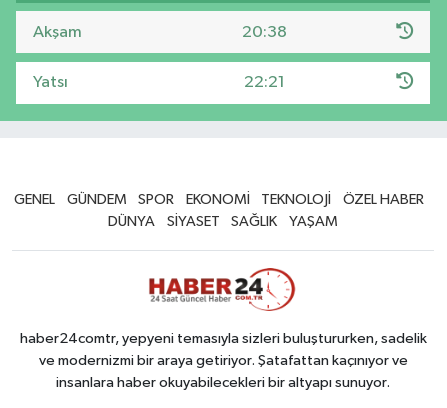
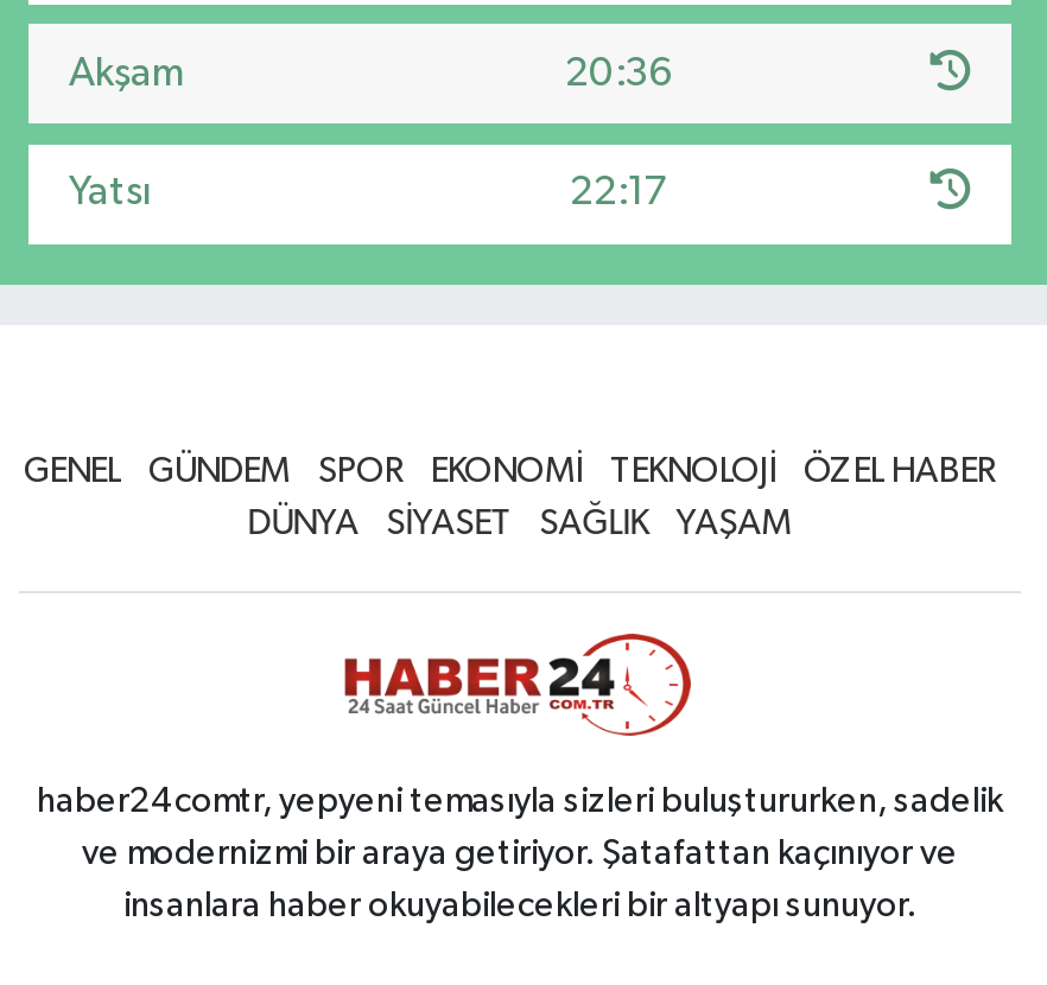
[242,24,287,41] 20:38 -> [565,54,672,95] 20:36
[244,74,285,91] 22:21 -> [570,174,667,215] 22:17

